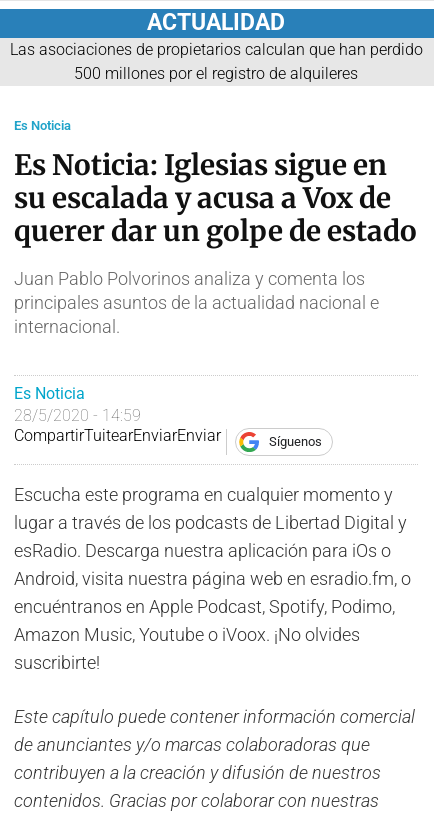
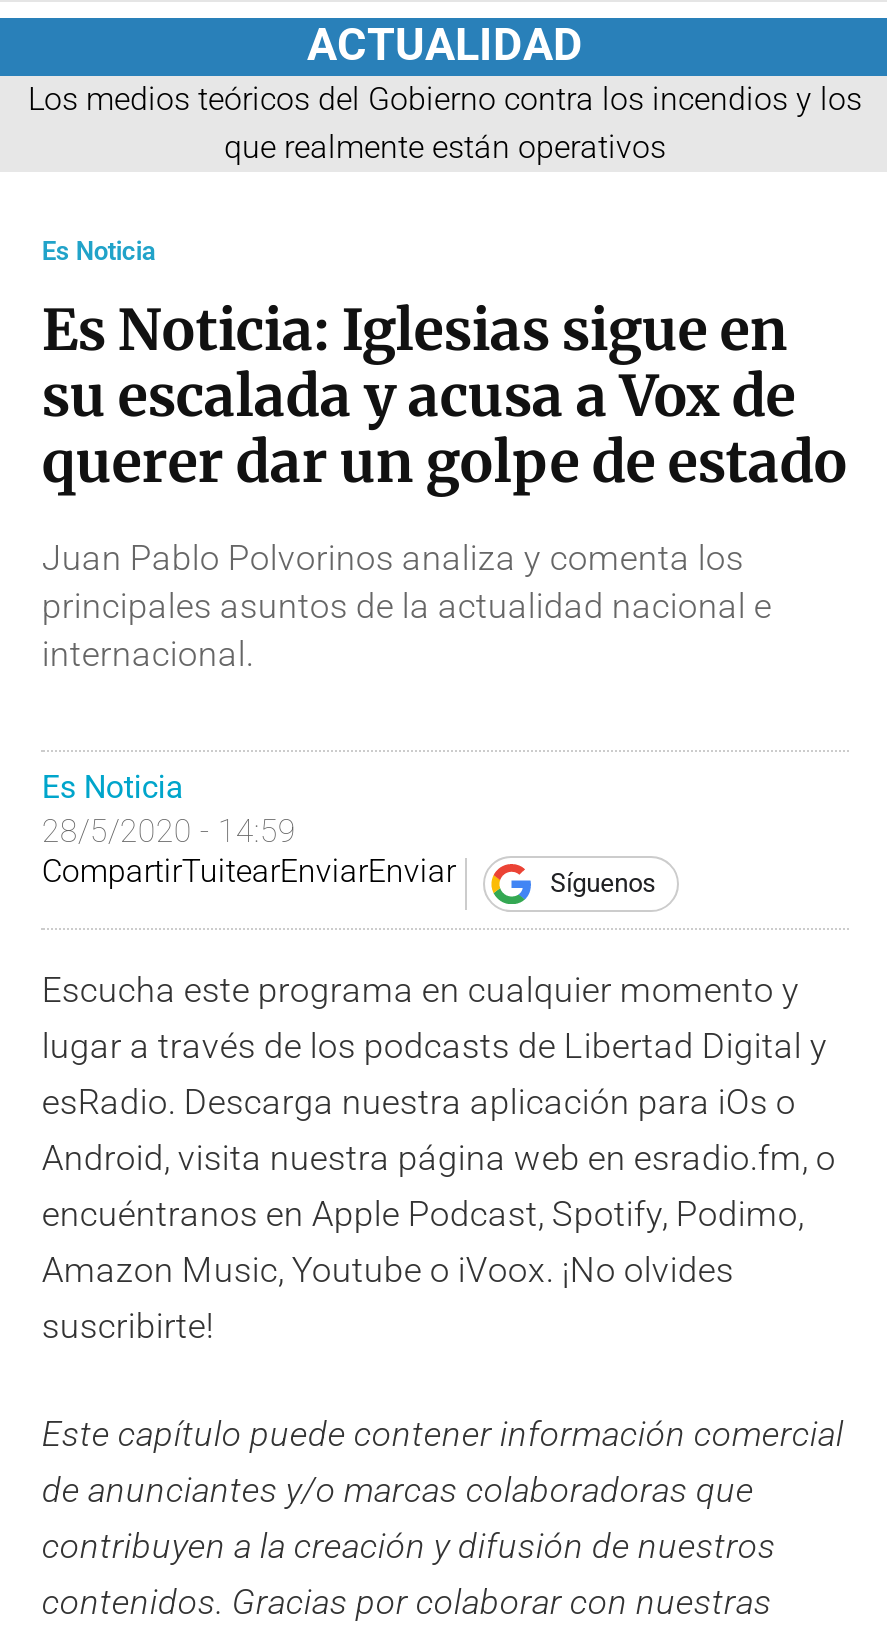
[9,40,422,83] Las asociaciones de propietarios calculan que han perdido | 500 millones por el registro de alquileres -> [28,79,862,165] Los medios teóricos del Gobierno contra los incendios y los | que realmente están operativos

